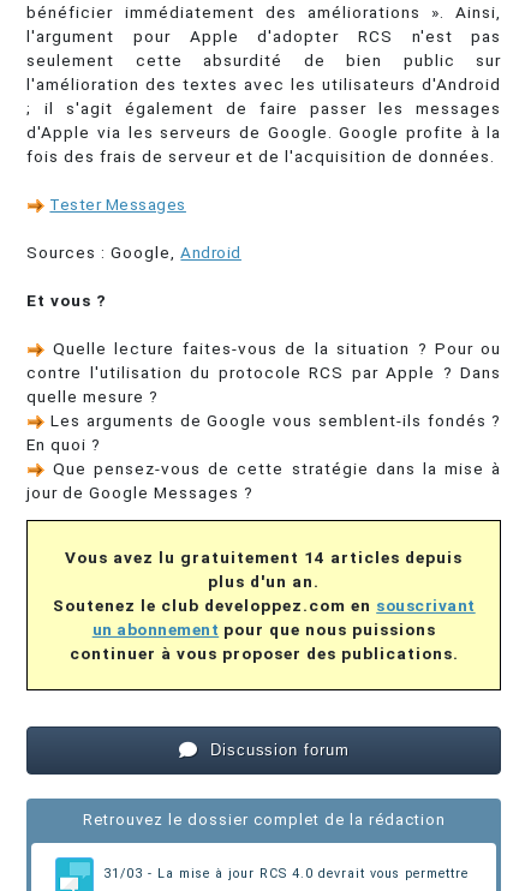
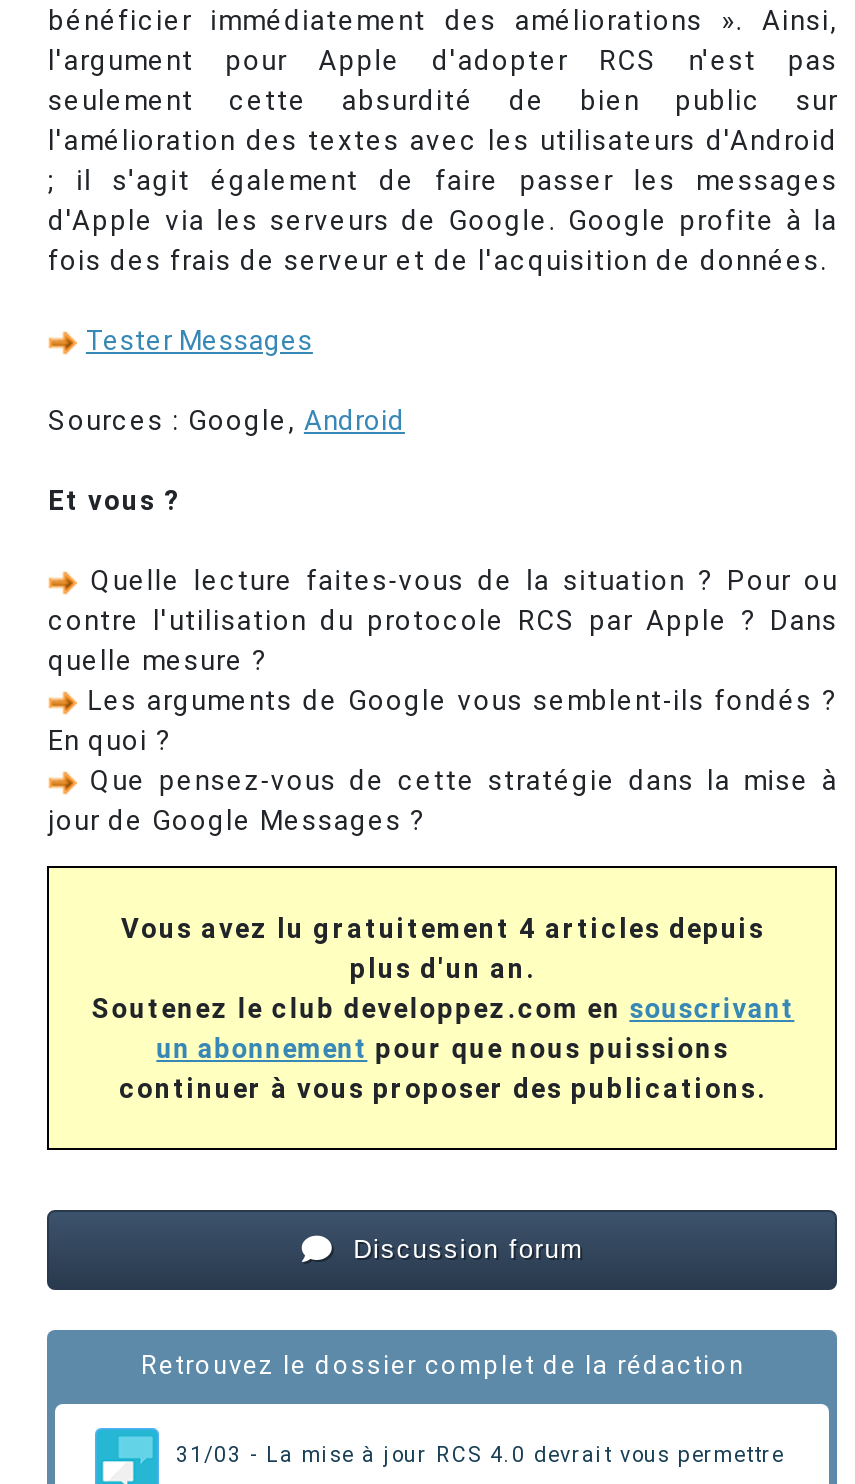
[65,548,463,567] Vous avez lu gratuitement 14 articles depuis -> [121,913,765,945] Vous avez lu gratuitement 4 articles depuis

